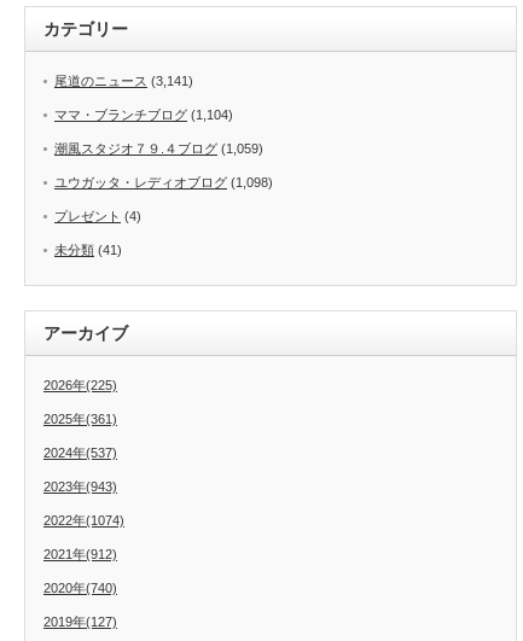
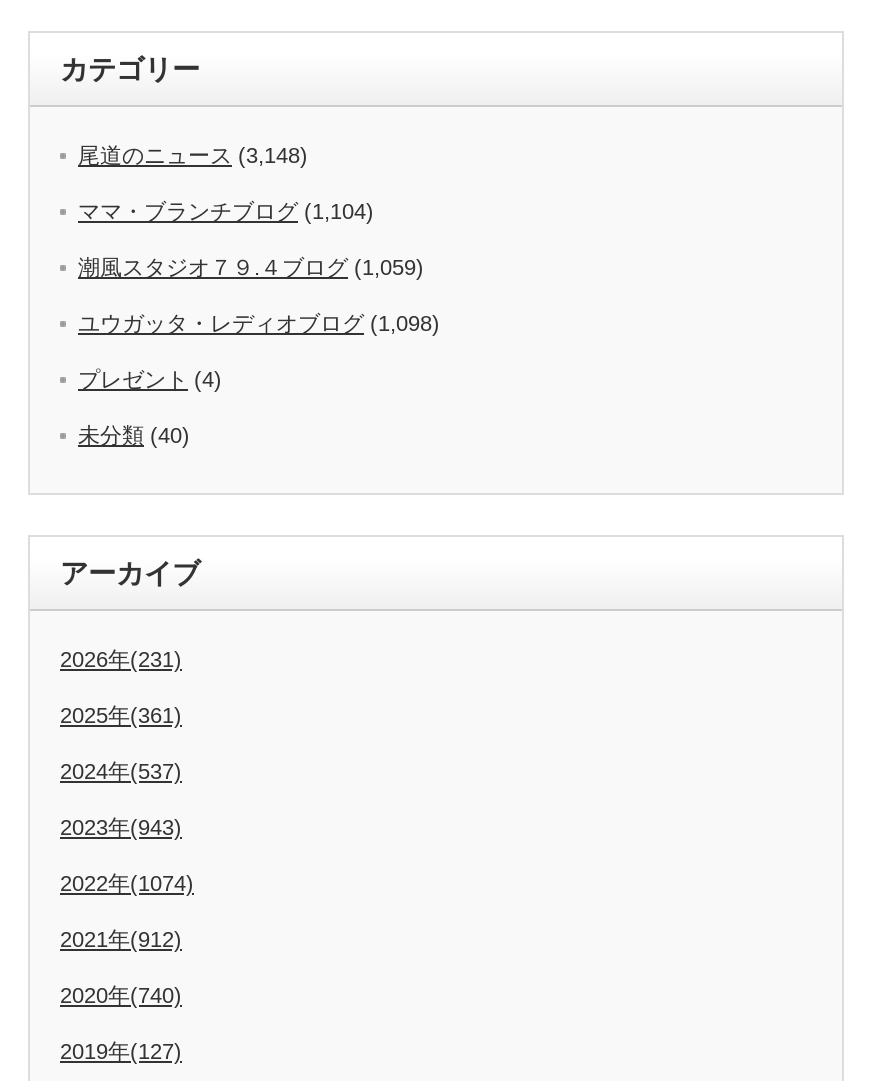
[54,74,193,88] 尾道のニュース(3,141) -> [78,144,308,168] 尾道のニュース(3,148)
[54,243,122,257] 未分類(41) -> [78,424,190,448] 未分類(40)
[43,378,117,393] 2026年(225) -> [60,648,182,672] 2026年(231)

